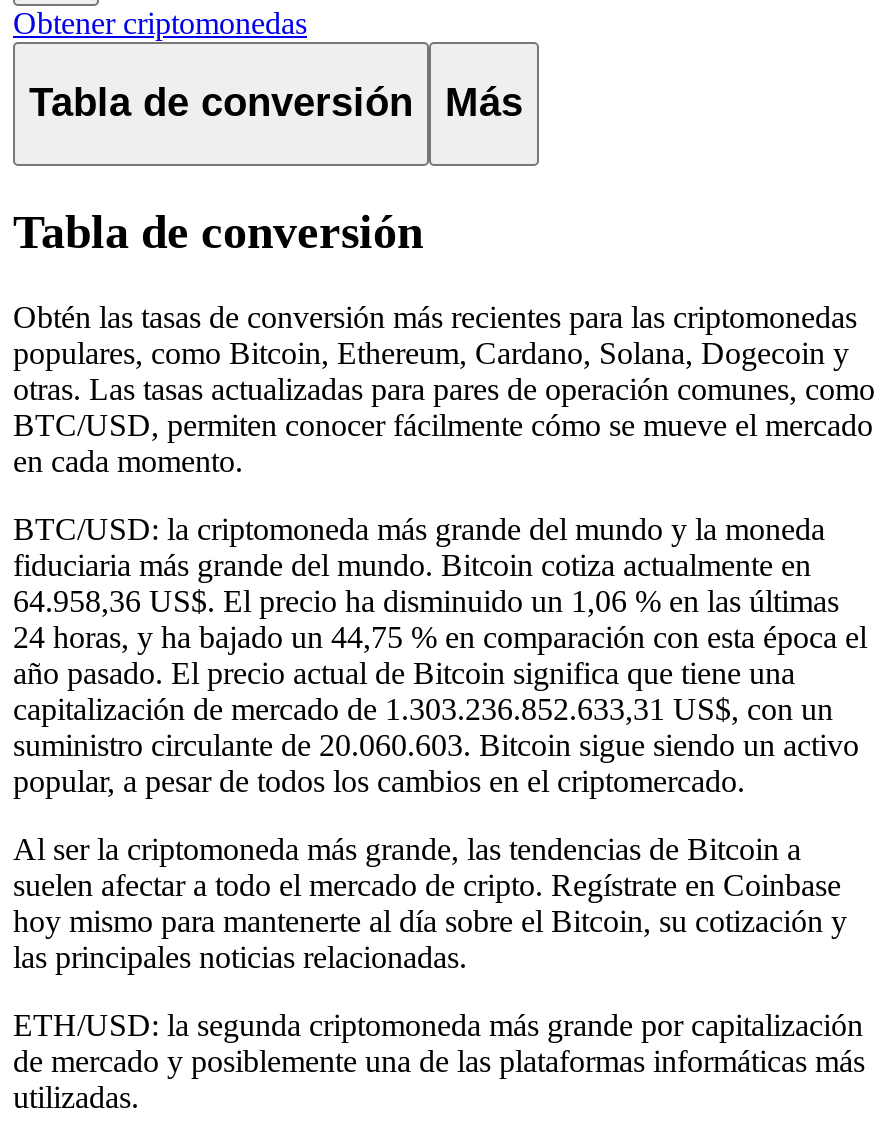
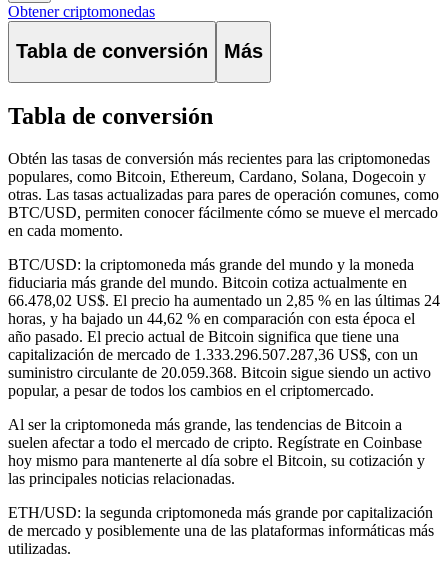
[13,584,867,654] 64.958,36 US$. El precio ha disminuido un 1,06 % en las últimas | 24 horas, y ha bajado un 44,75 % en comparación con esta época el -> [8,292,440,327] 66.478,02 US$. El precio ha aumentado un 2,85 % en las últimas 24 | horas, y ha bajado un 44,62 % en comparación con esta época el
[13,692,833,726] capitalización de mercado de 1.303.236.852.633,31 US$, con un -> [8,346,418,363] capitalización de mercado de 1.333.296.507.287,36 US$, con un
[13,728,859,762] suministro circulante de 20.060.603. Bitcoin sigue siendo un activo -> [8,364,431,381] suministro circulante de 20.059.368. Bitcoin sigue siendo un activo

